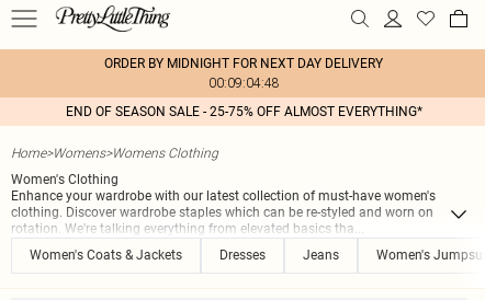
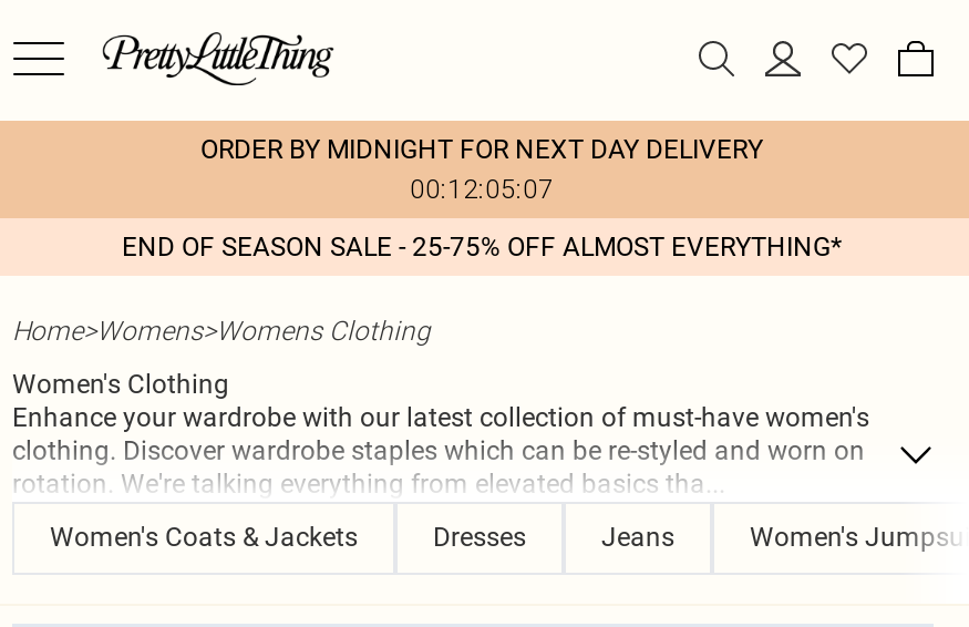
[208,74,279,91] 00:09:04:48 -> [410,172,554,205] 00:12:05:07

